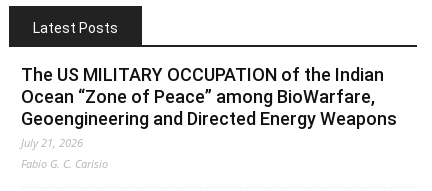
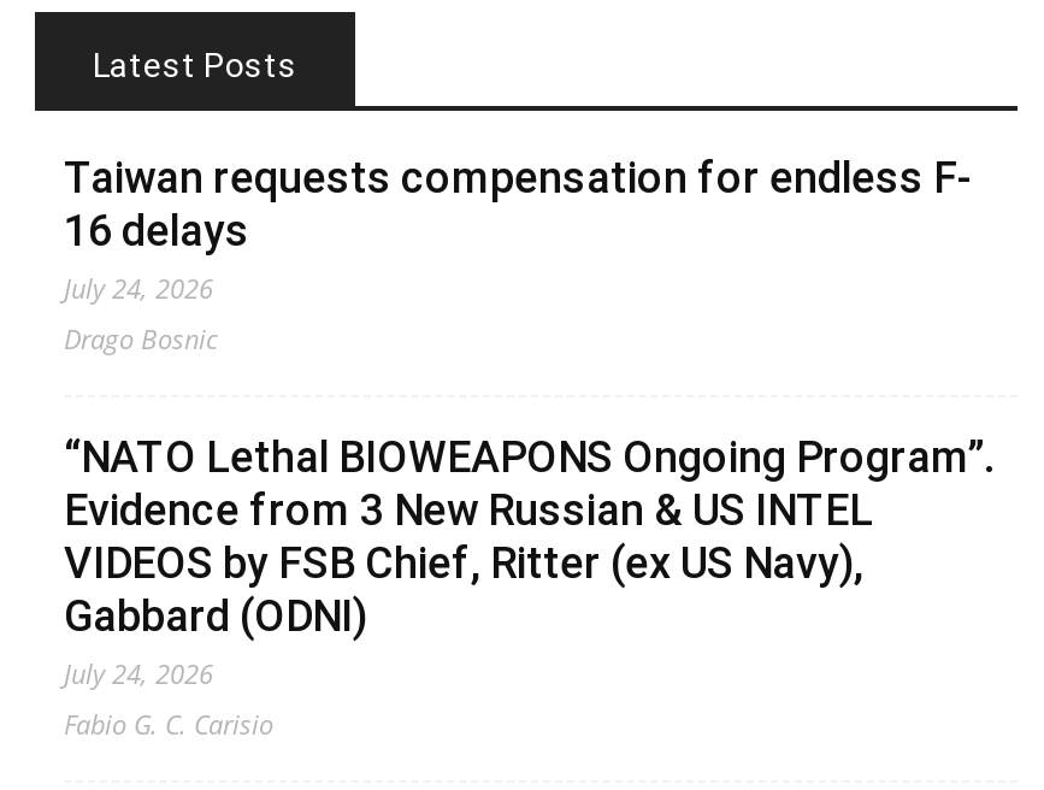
[21,64,397,150] The US MILITARY OCCUPATION of the Indian | Ocean “Zone of Peace” among BioWarfare, | Geoengineering and Directed Energy Weapons | July 21, 2026 -> [64,151,993,690] Taiwan requests compensation for endless F- | 16 delays | July 24, 2026 | Drago Bosnic | “NATO Lethal BIOWEAPONS Ongoing Program”. | Evidence from 3 New Russian & US INTEL | VIDEOS by FSB Chief, Ritter (ex US Navy), | Gabbard (ODNI) | July 24, 2026

